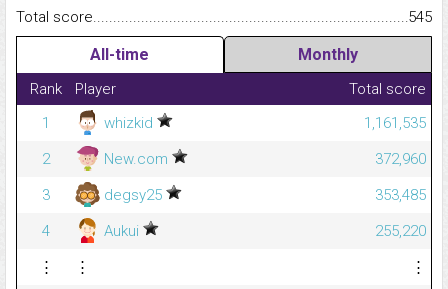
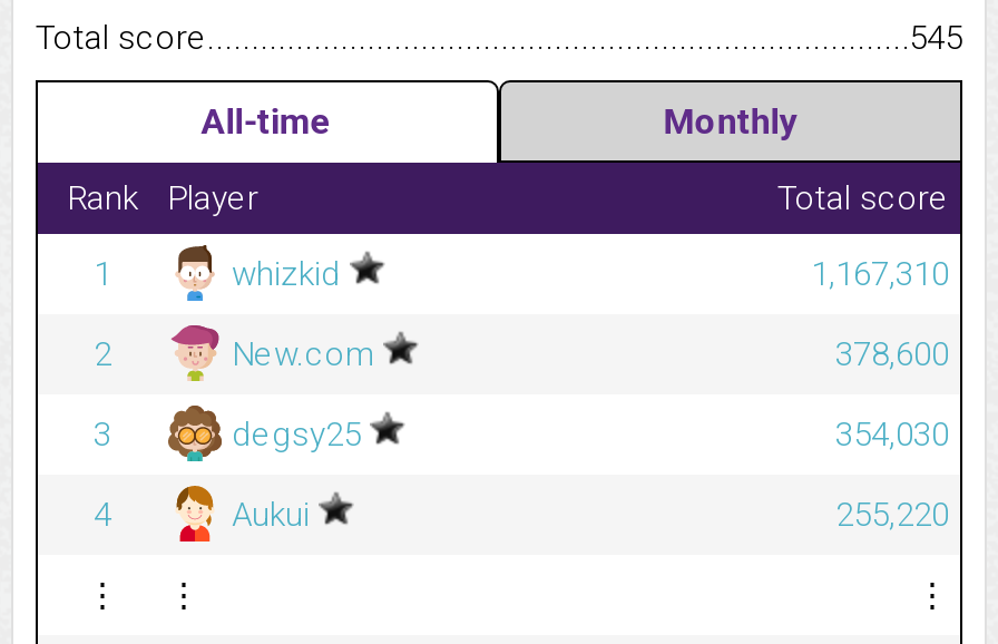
[364,114,426,132] 1,161,535 -> [811,254,949,294] 1,167,310
[375,150,426,168] 372,960 -> [835,334,949,375] 378,600
[375,186,426,204] 353,485 -> [835,415,949,455] 354,030

